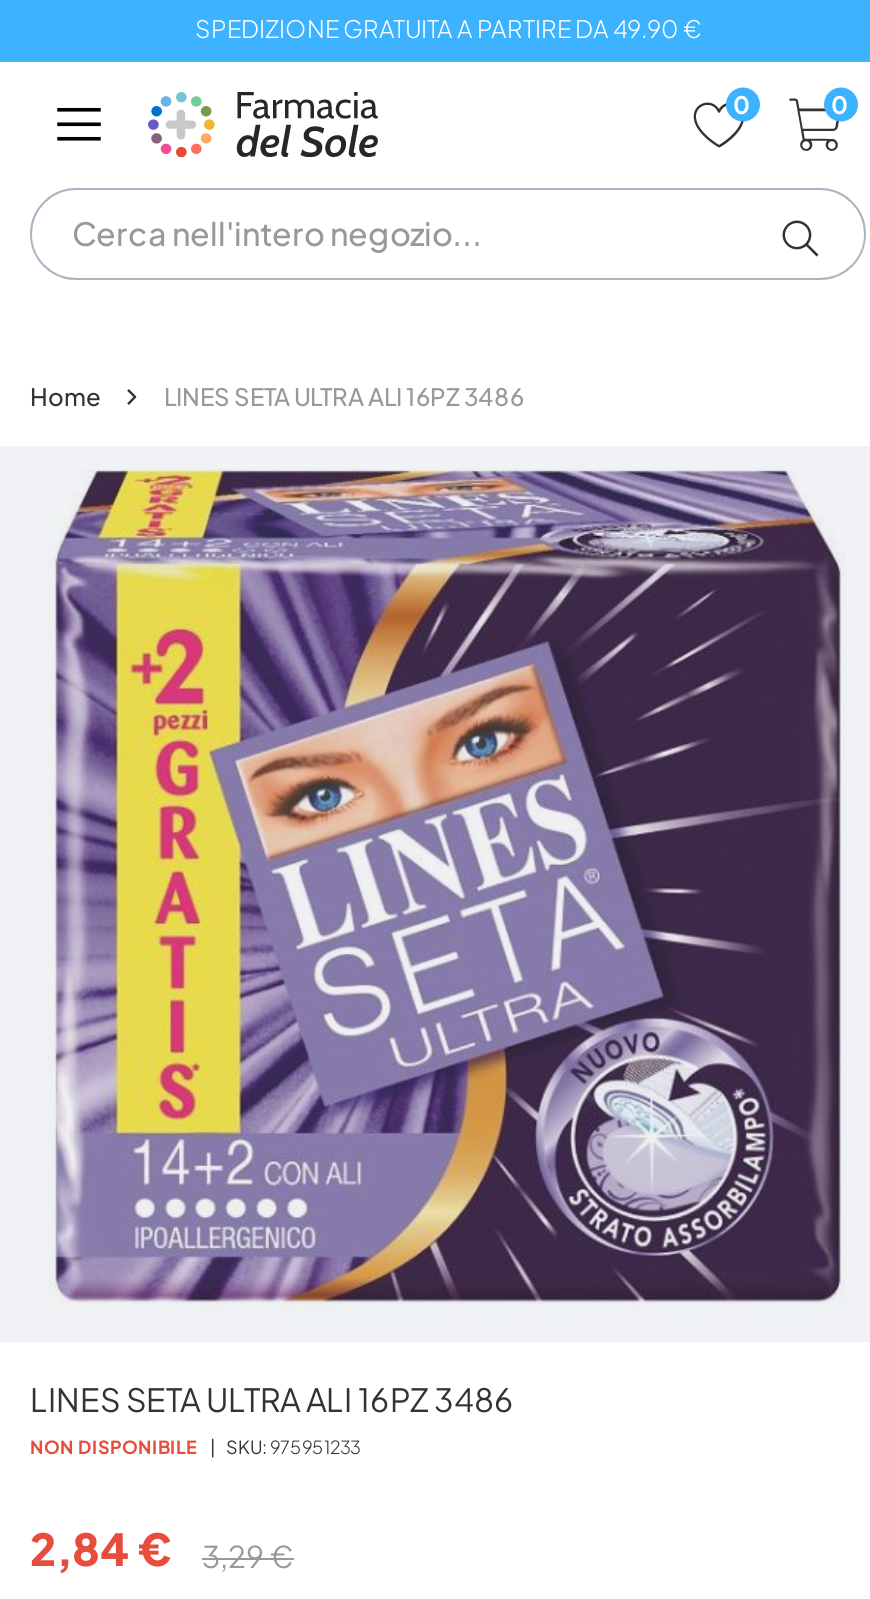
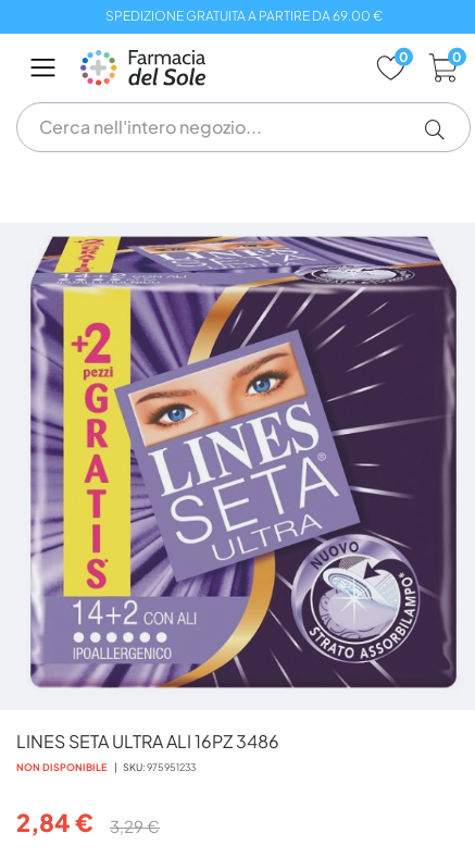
[195,14,701,44] SPEDIZIONE GRATUITA A PARTIRE DA 49.90 € -> [105,8,382,24] SPEDIZIONE GRATUITA A PARTIRE DA 69.00 €
[30,383,524,413] Home | LINES SETA ULTRA ALI 16PZ 3486 -> none

